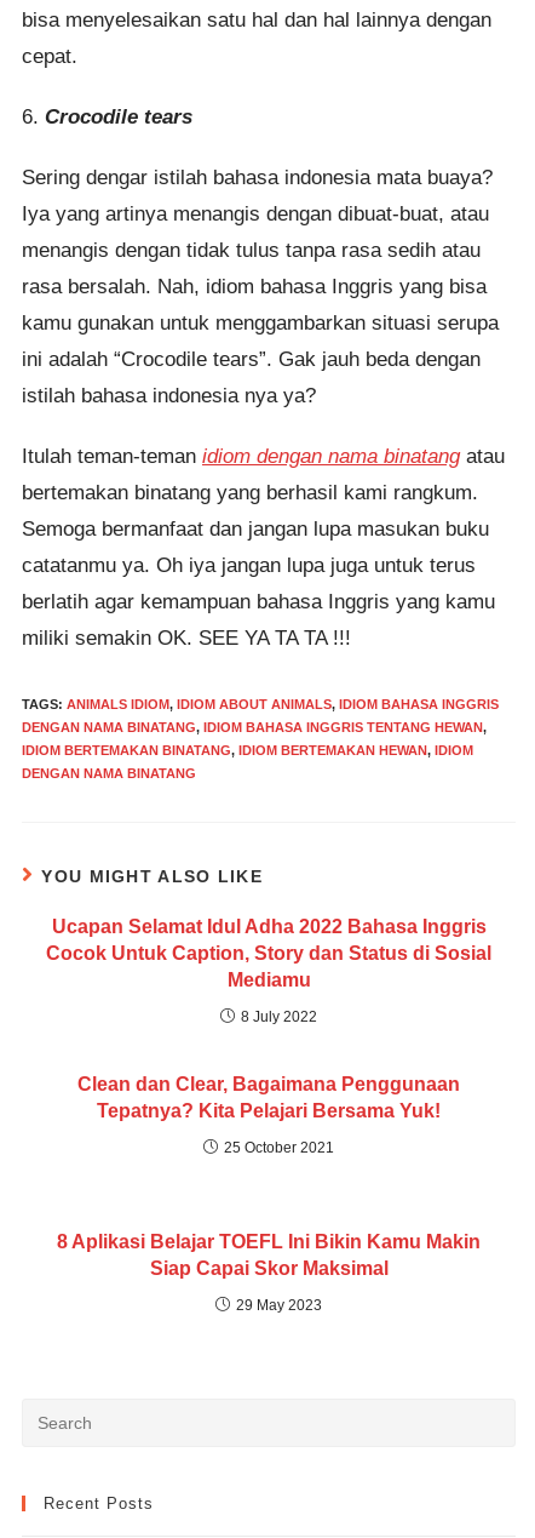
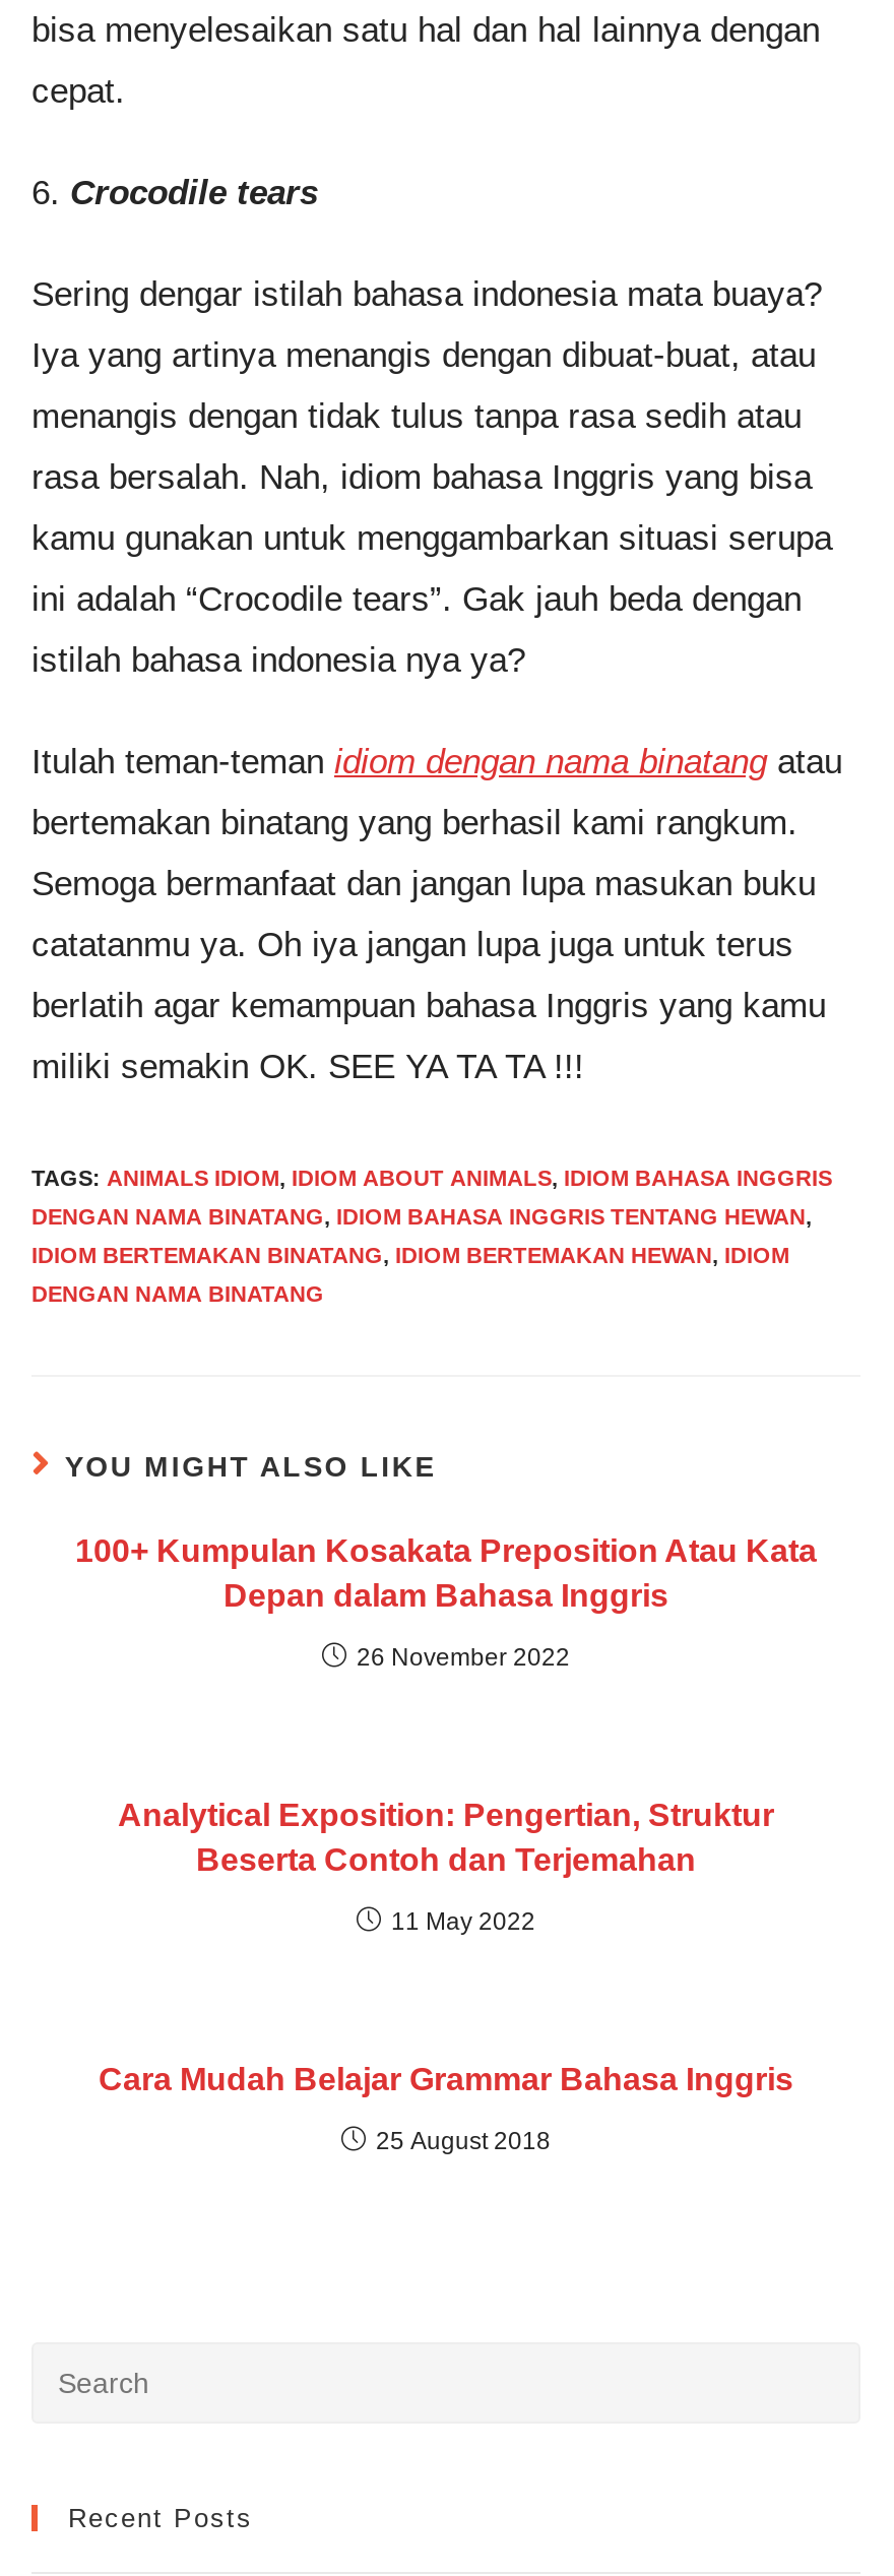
[46,917,491,991] Ucapan Selamat Idul Adha 2022 Bahasa Inggris | Cocok Untuk Caption, Story dan Status di Sosial | Mediamu -> [75,1534,817,1613] 100+ Kumpulan Kosakata Preposition Atau Kata | Depan dalam Bahasa Inggris
[241,1009,317,1026] 8 July 2022 -> [357,1644,570,1672] 26 November 2022
[77,1074,460,1122] Clean dan Clear, Bagaimana Penggunaan | Tepatnya? Kita Pelajari Bersama Yuk! -> [118,1798,774,1878] Analytical Exposition: Pengertian, Struktur | Beserta Contoh dan Terjemahan
[224,1140,334,1157] 25 October 2021 -> [391,1908,535,1937] 11 May 2022
[57,1232,481,1279] 8 Aplikasi Belajar TOEFL Ini Bikin Kamu Makin | Siap Capai Skor Maksimal -> [99,2063,793,2097] Cara Mudah Belajar Grammar Bahasa Inggris
[236,1297,322,1314] 29 May 2023 -> [376,2128,551,2156] 25 August 2018

